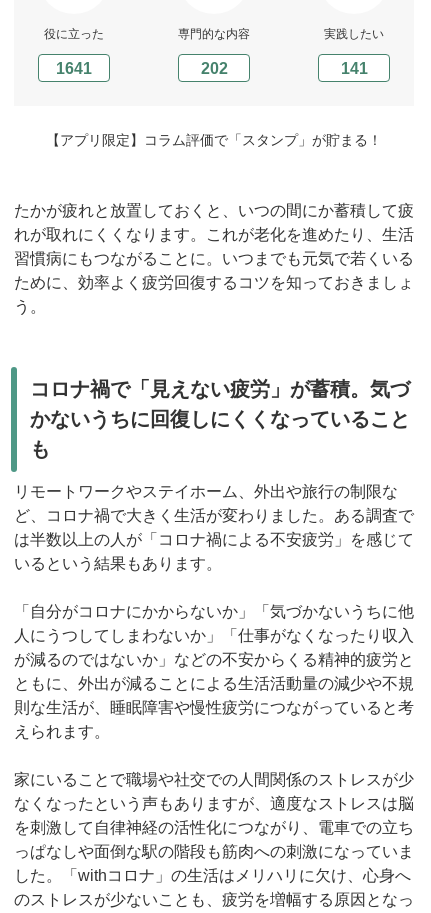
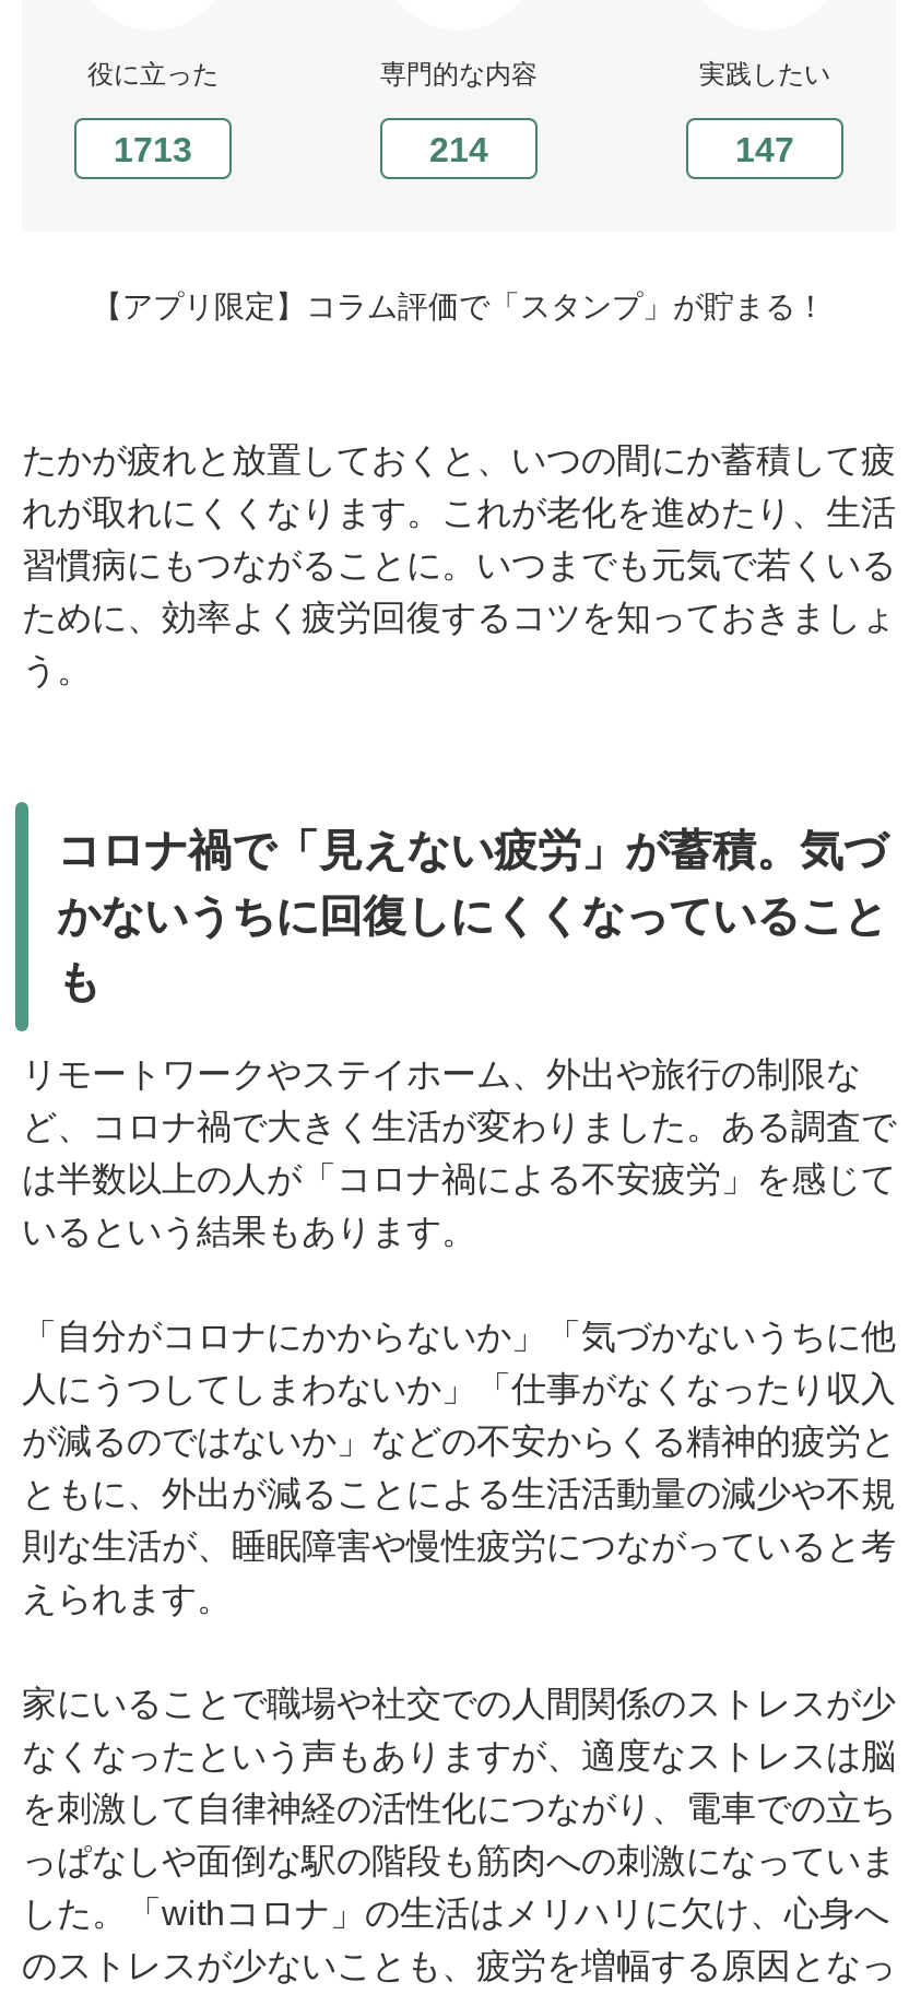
[56,60,92,77] 1641 -> [114,131,192,168] 1713
[200,60,227,77] 202 -> [429,131,488,168] 214
[340,60,367,77] 141 -> [735,131,794,168] 147

